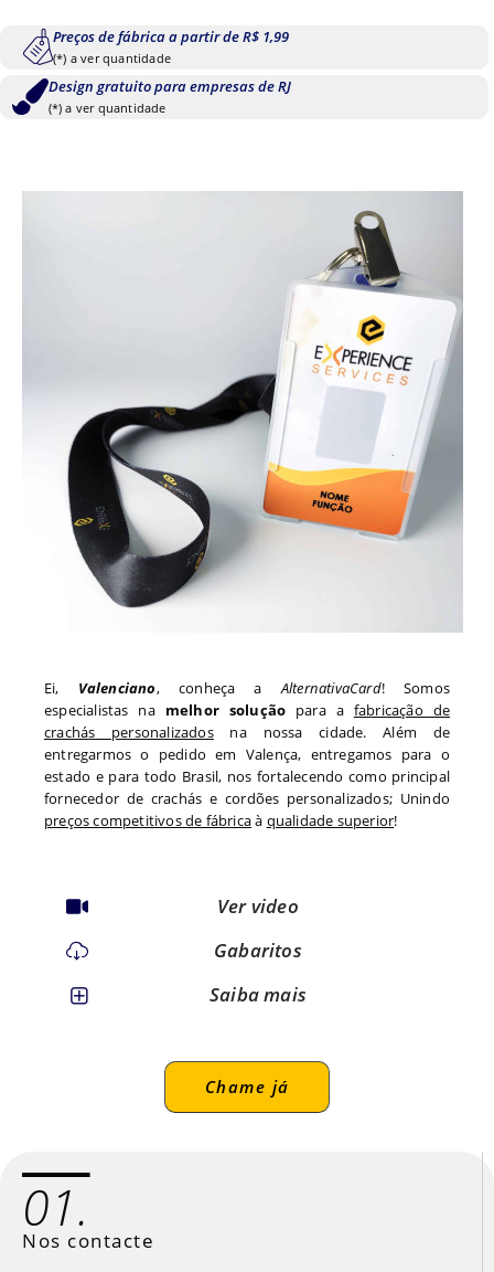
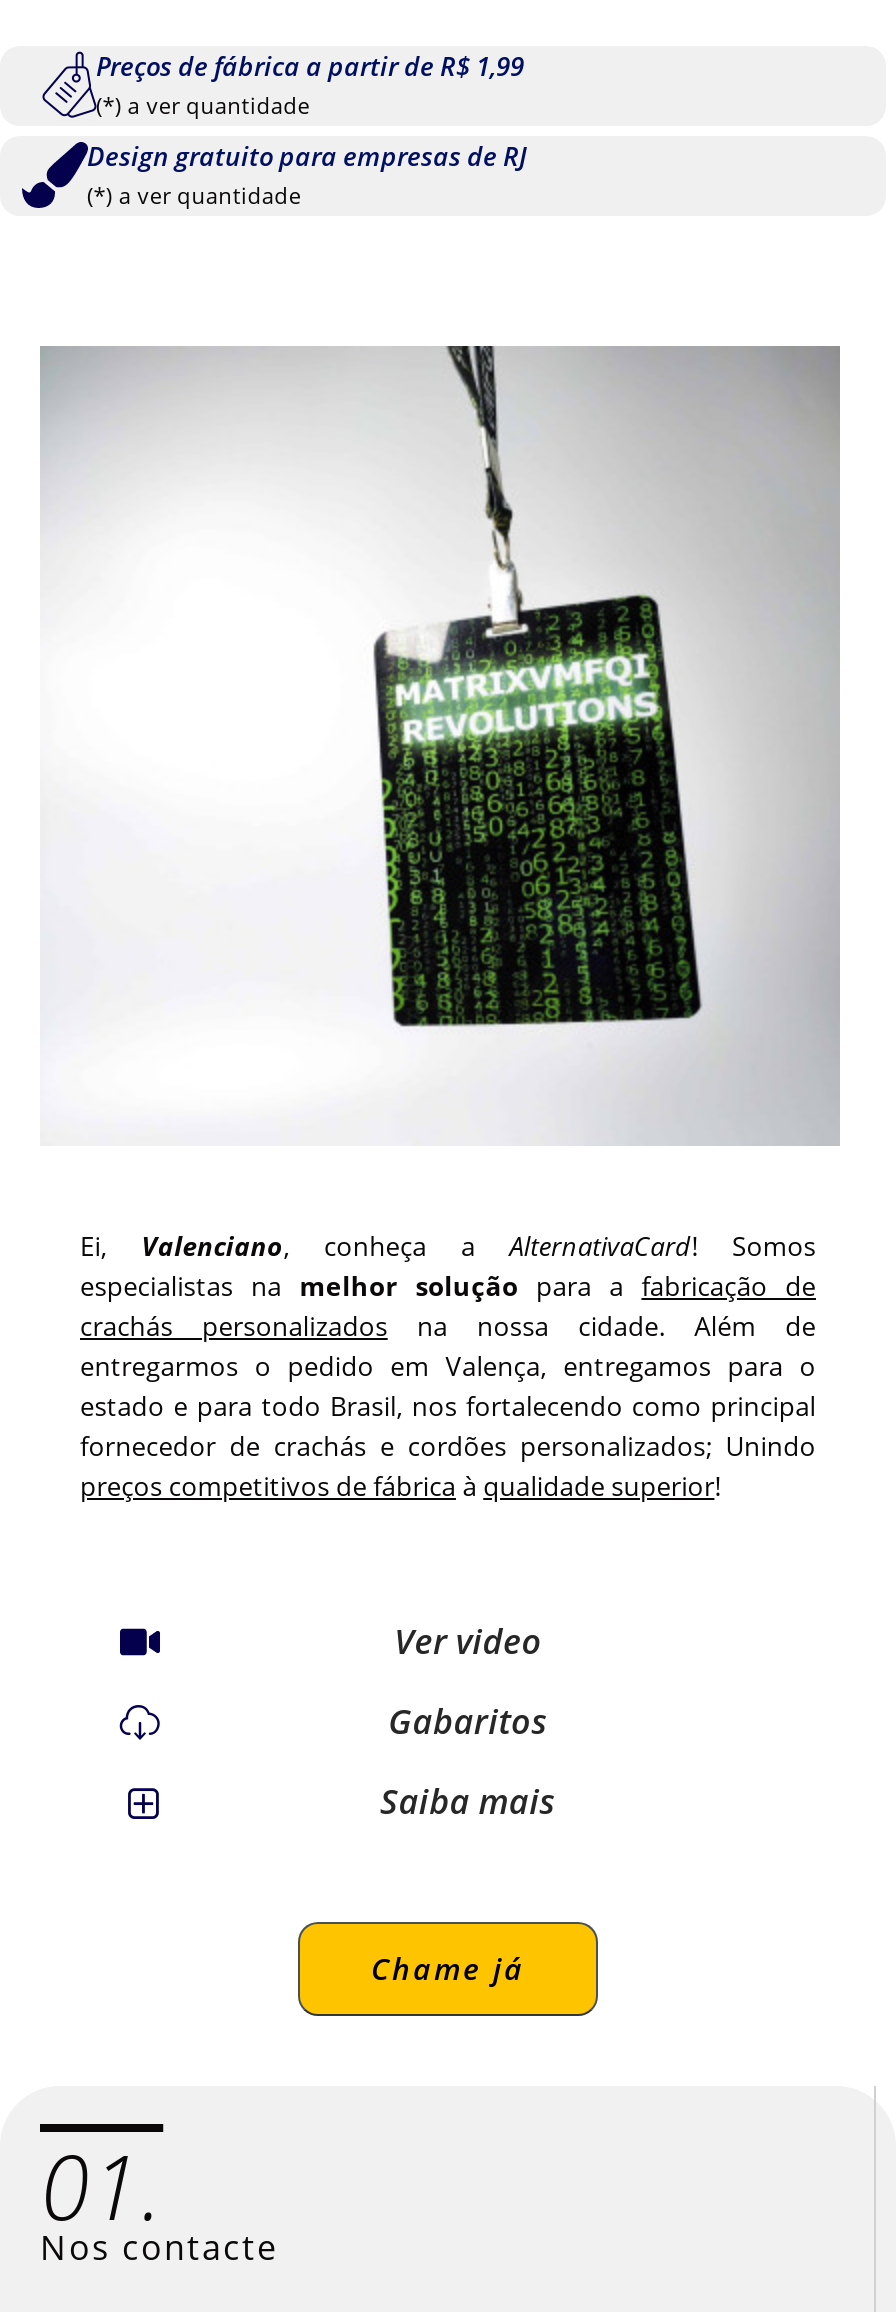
[22,191,462,608] [image] -> [40,344,838,1104] [image]

